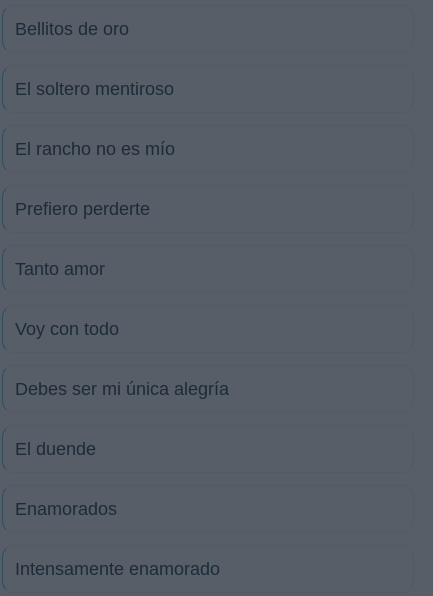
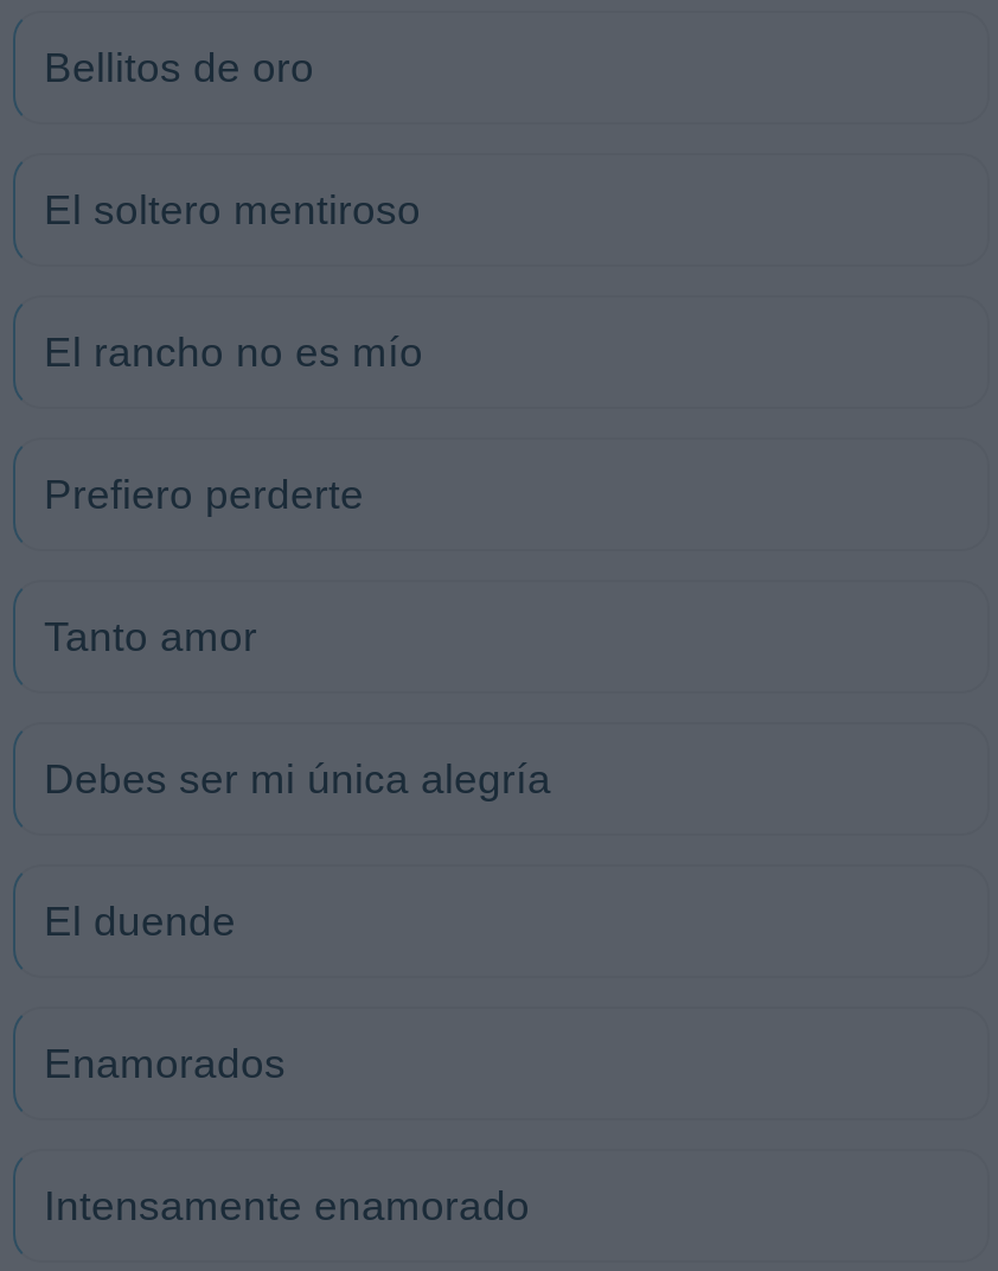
[15,319,119,339] Voy con todo -> none

